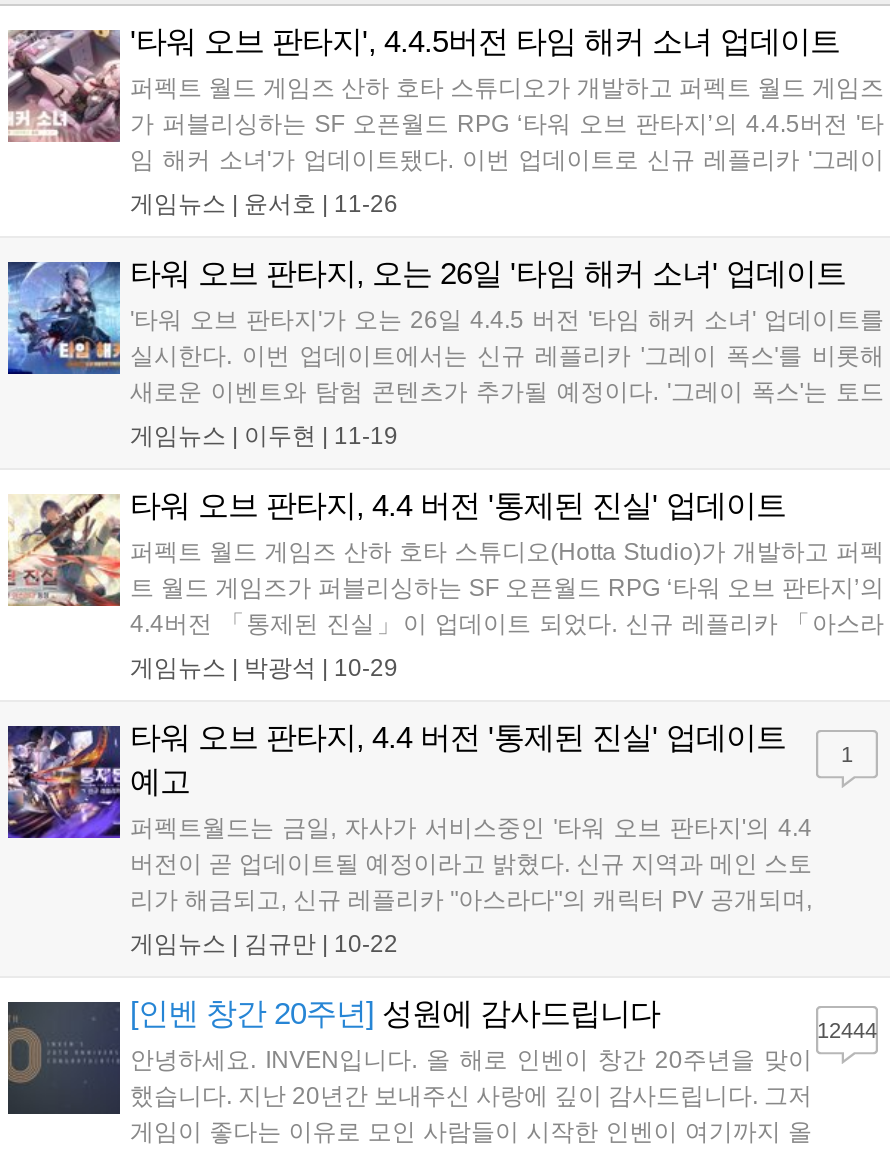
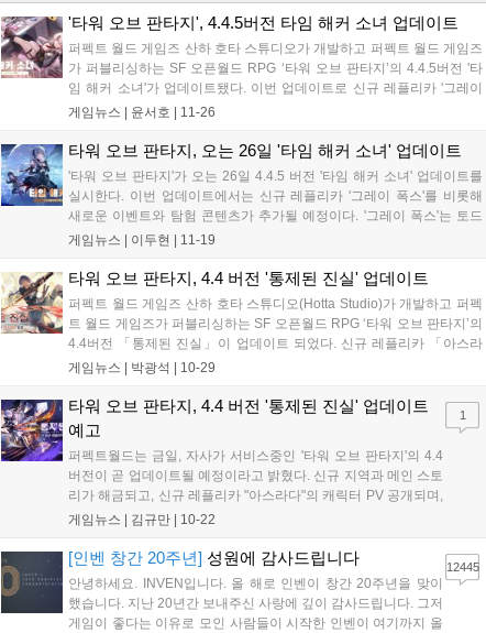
[817,1017,877,1041] 12444 -> [446,560,479,573] 12445

